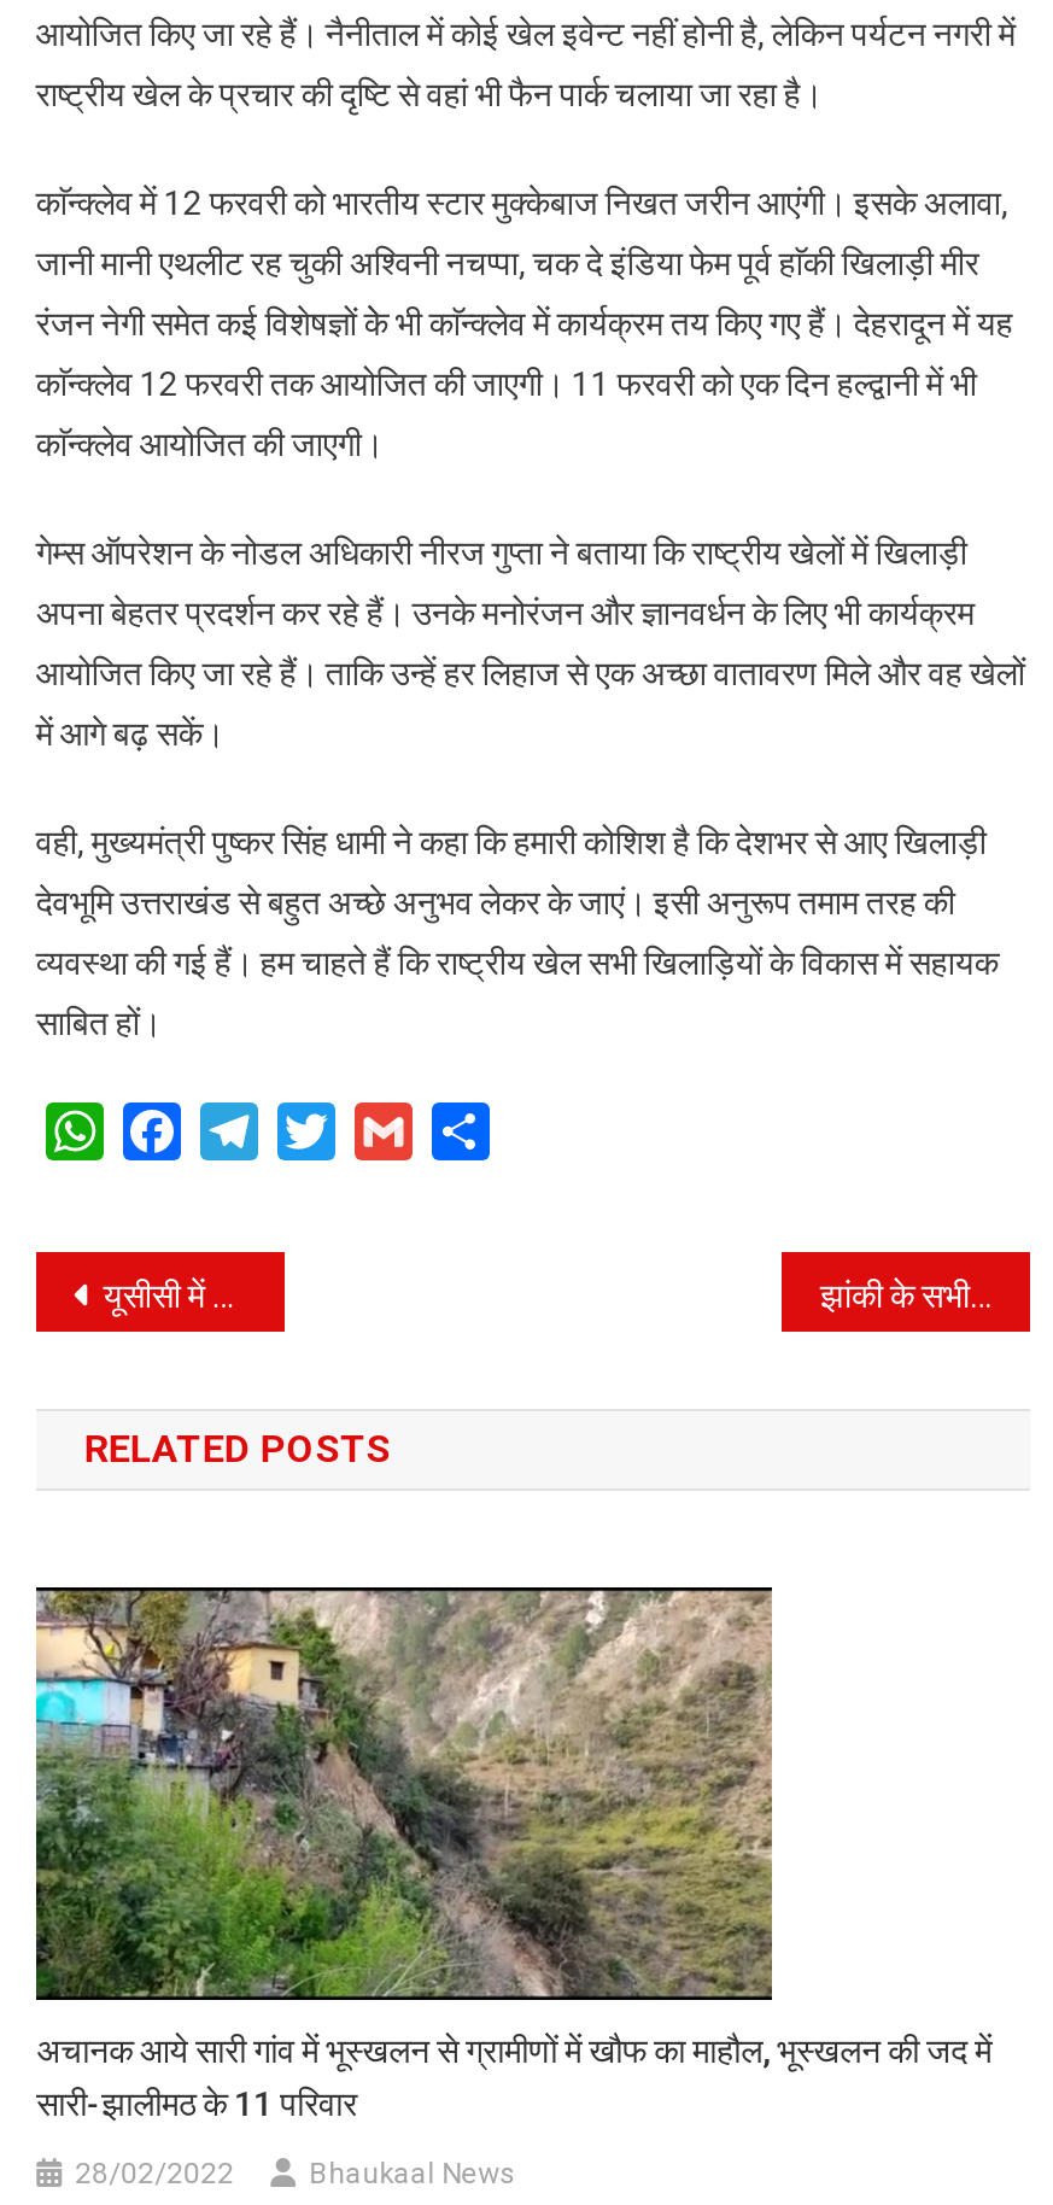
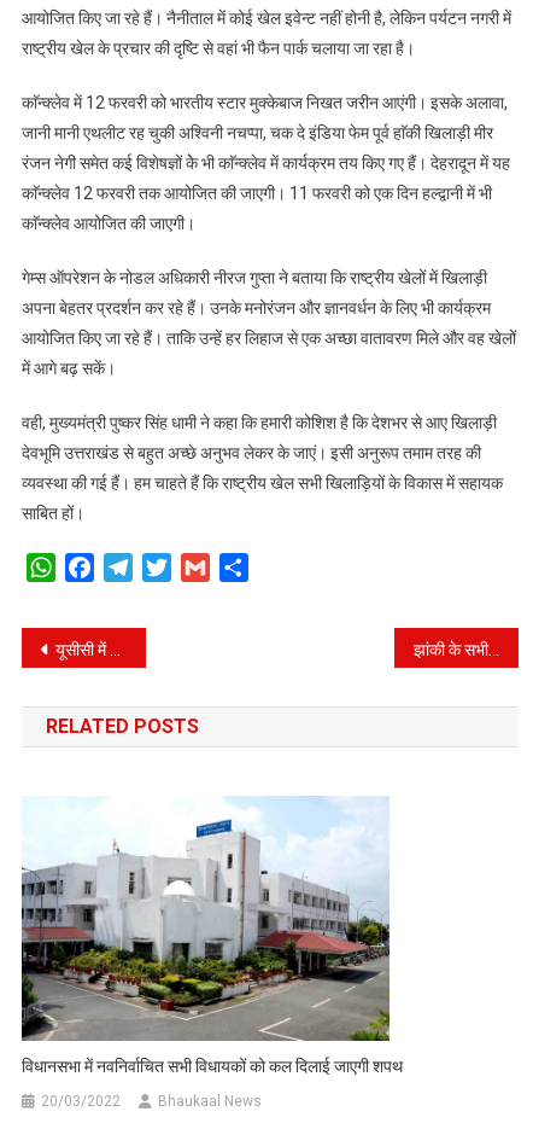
[34,1585,992,2123] [image] | अचानक आये सारी गांव में भूस्खलन से ग्रामीणों में खौफ का माहौल, भूस्खलन की जद में | सारी-झालीमठ के 11 परिवार -> [22,796,403,1077] [image] | विधानसभा में नवनिर्वाचित सभी विधायकों को कल दिलाई जाएगी शपथ
[75,2157,234,2191] 28/02/2022 -> [41,1093,121,1110] 20/03/2022

